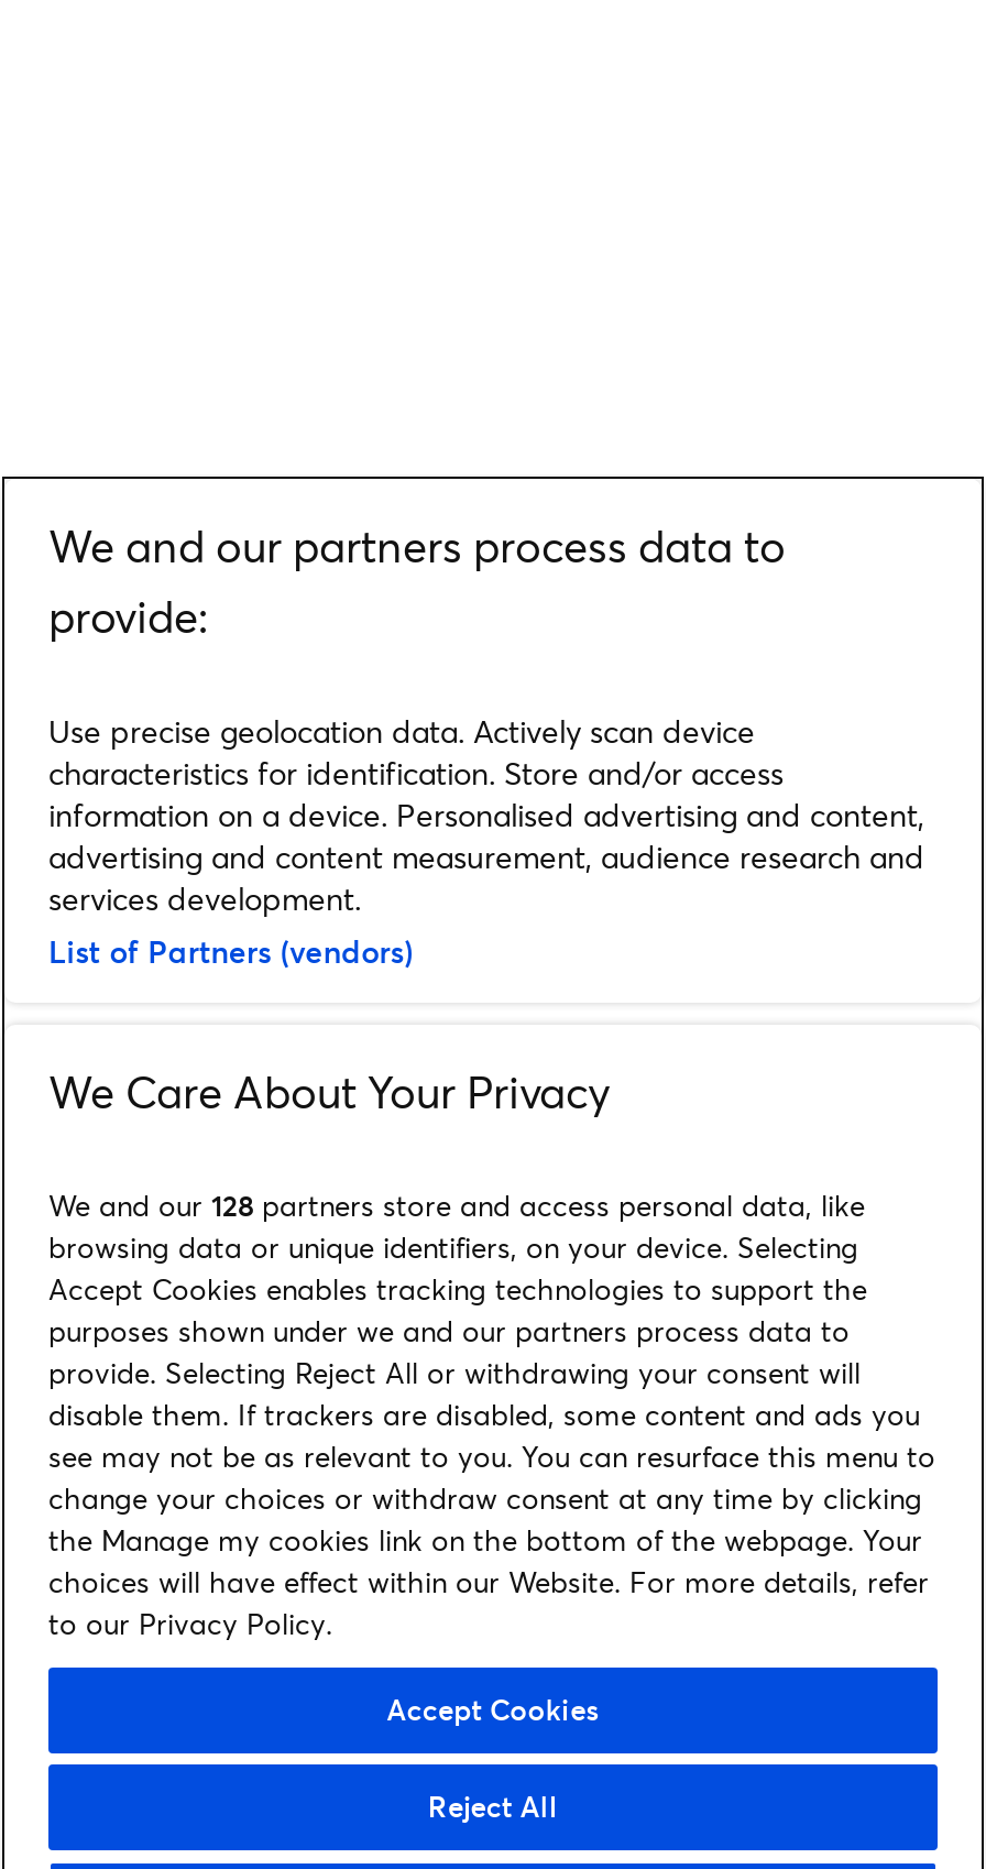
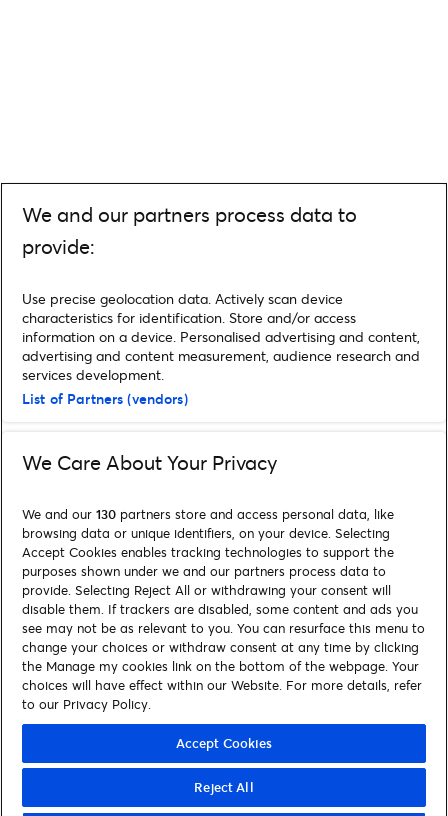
[48,1185,865,1225] We and our 128 partners store and access personal data, like -> [22,505,394,523] We and our 130 partners store and access personal data, like

